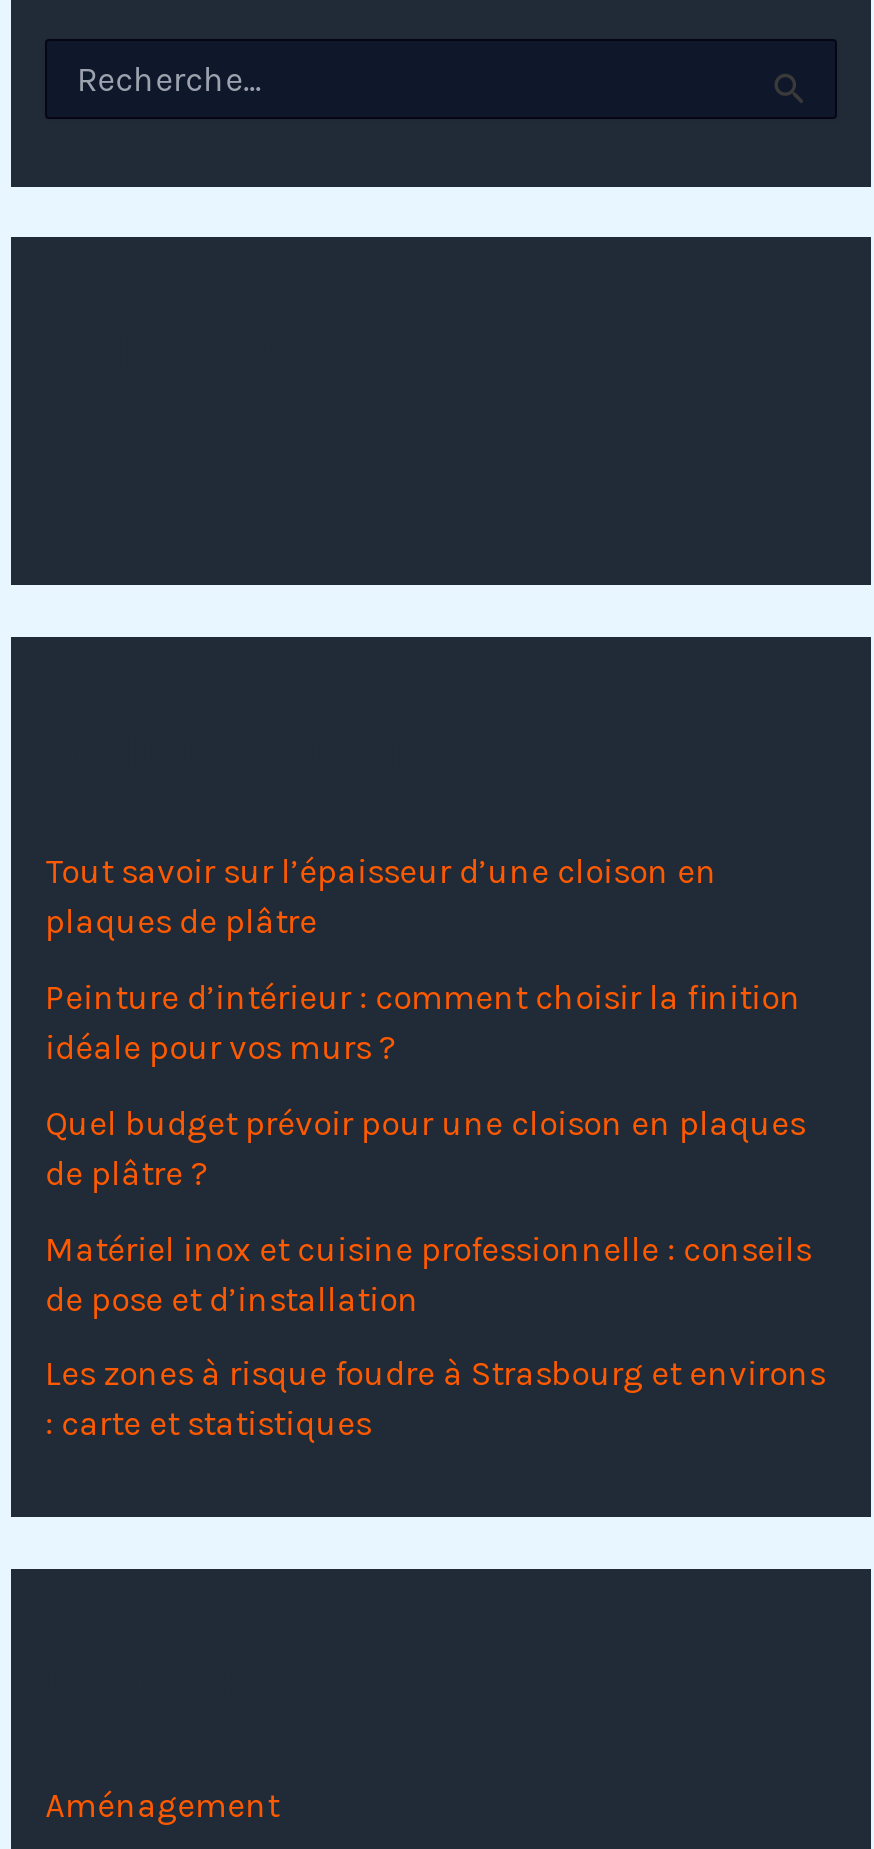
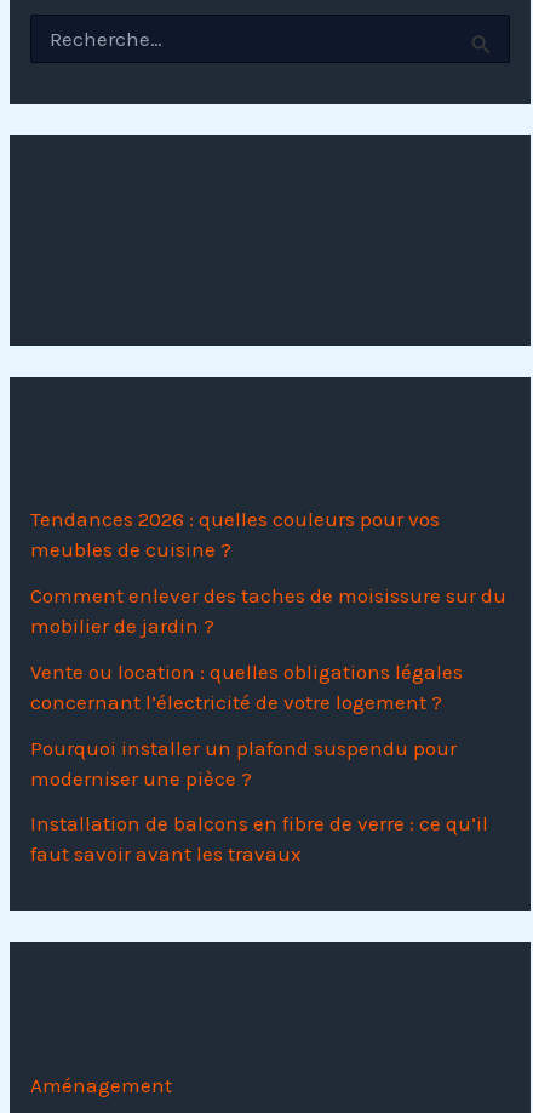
[45,852,717,942] Tout savoir sur l’épaisseur d’une cloison en | plaques de plâtre -> [31,507,440,562] Tendances 2026 : quelles couleurs pour vos | meubles de cuisine ?
[45,977,801,1067] Peinture d’intérieur : comment choisir la finition | idéale pour vos murs ? -> [31,583,507,638] Comment enlever des taches de moisissure sur du | mobilier de jardin ?
[45,1103,805,1193] Quel budget prévoir pour une cloison en plaques | de plâtre ? -> [31,660,463,714] Vente ou location : quelles obligations légales | concernant l’électricité de votre logement ?
[45,1228,811,1318] Matériel inox et cuisine professionnelle : conseils | de pose et d’installation -> [31,736,457,790] Pourquoi installer un plafond suspendu pour | moderniser une pièce ?
[45,1354,825,1444] Les zones à risque foudre à Strasbourg et environs | : carte et statistiques -> [31,812,488,866] Installation de balcons en fibre de verre : ce qu’il | faut savoir avant les travaux

